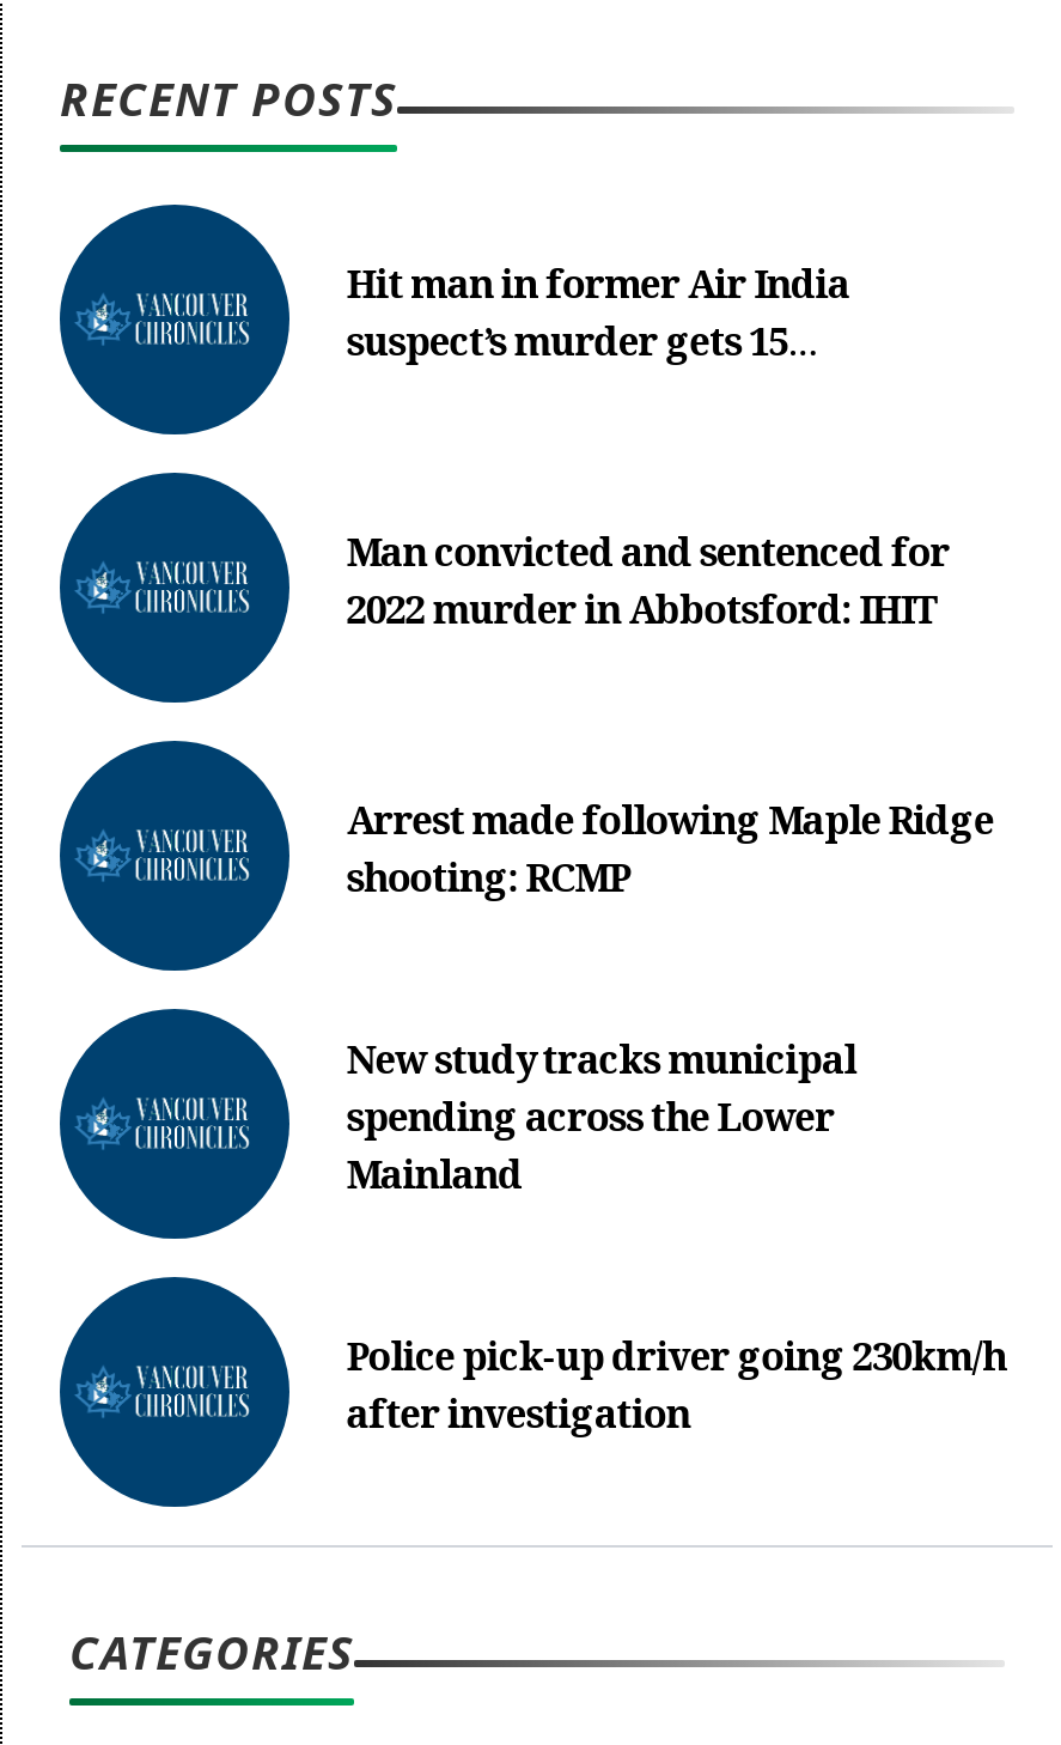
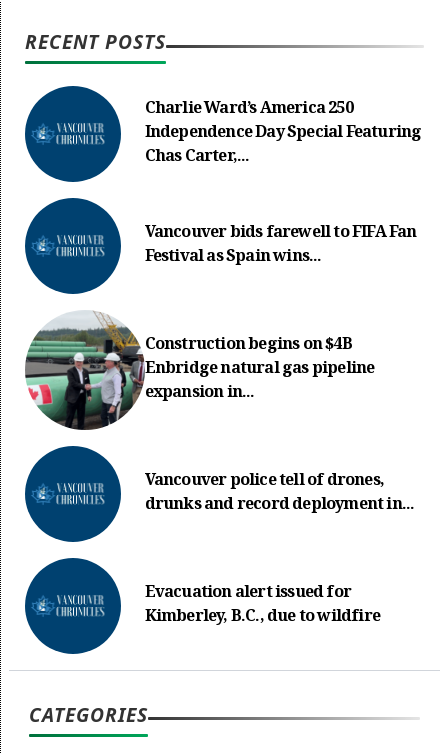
[346,258,850,380] Hit man in former Air India | suspect’s murder gets 15... -> [145,96,421,171] Charlie Ward’s America 250 | Independence Day Special Featuring | Chas Carter,...
[346,526,950,648] Man convicted and sentenced for | 2022 murder in Abbotsford: IHIT -> [145,220,417,271] Vancouver bids farewell to FIFA Fan | Festival as Spain wins...
[57,738,994,973] [image] | Arrest made following Maple Ridge | shooting: RCMP -> [25,310,374,431] [image] | Construction begins on $4B | Enbridge natural gas pipeline | expansion in...
[346,1033,856,1213] New study tracks municipal | spending across the Lower | Mainland -> [145,468,414,519] Vancouver police tell of drones, | drunks and record deployment in...
[346,1330,1006,1452] Police pick-up driver going 230km/h | after investigation -> [145,580,380,631] Evacuation alert issued for | Kimberley, B.C., due to wildfire

